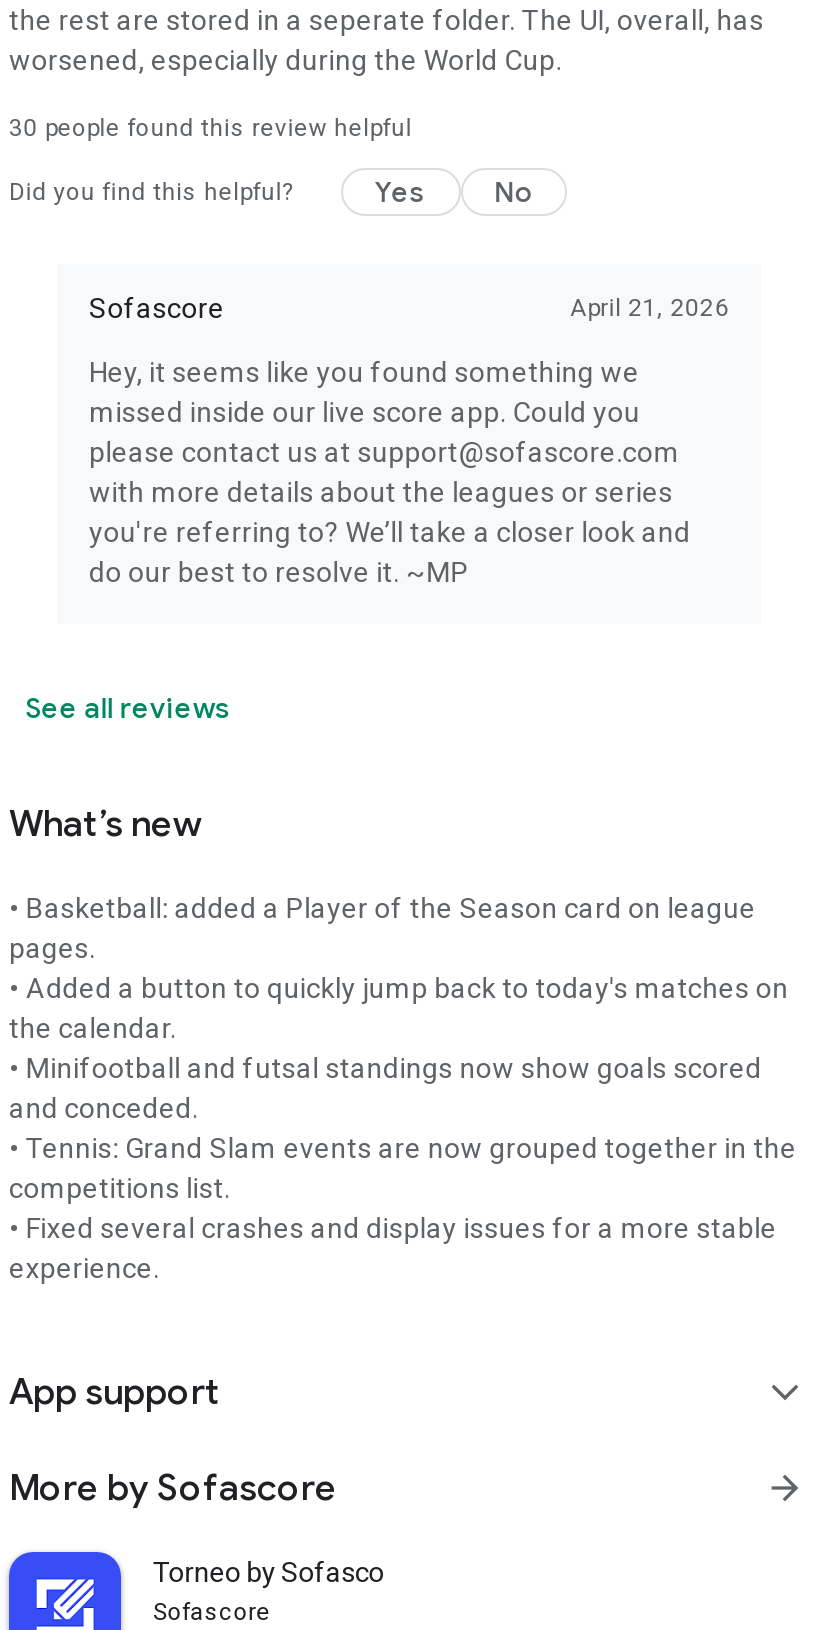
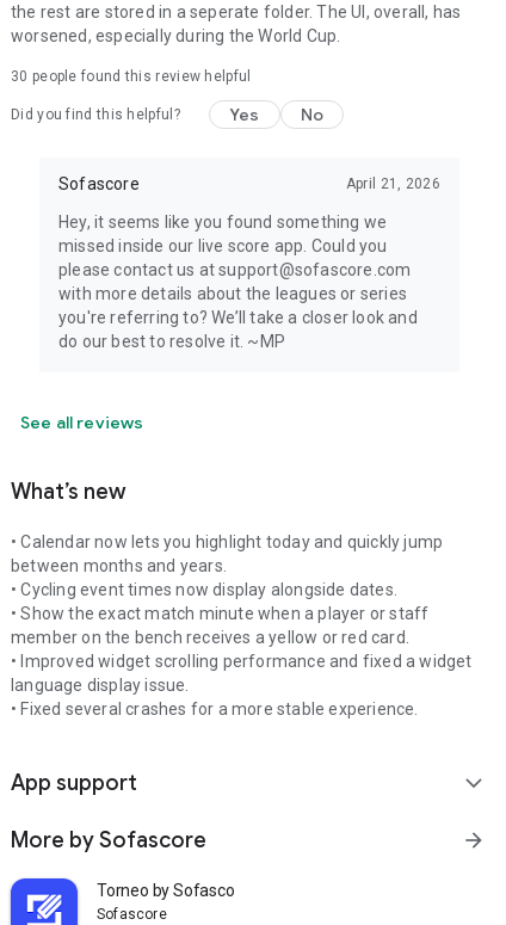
[9,892,797,1284] • Basketball: added a Player of the Season card on league | pages. | • Added a button to quickly jump back to today's matches on | the calendar. | • Minifootball and futsal standings now show goals scored | and conceded. | • Tennis: Grand Slam events are now grouped together in the | competitions list. | • Fixed several crashes and display issues for a more stable | experience. -> [11,532,472,719] • Calendar now lets you highlight today and quickly jump | between months and years. | • Cycling event times now display alongside dates. | • Show the exact match minute when a player or staff | member on the bench receives a yellow or red card. | • Improved widget scrolling performance and fixed a widget | language display issue. | • Fixed several crashes for a more stable experience.

